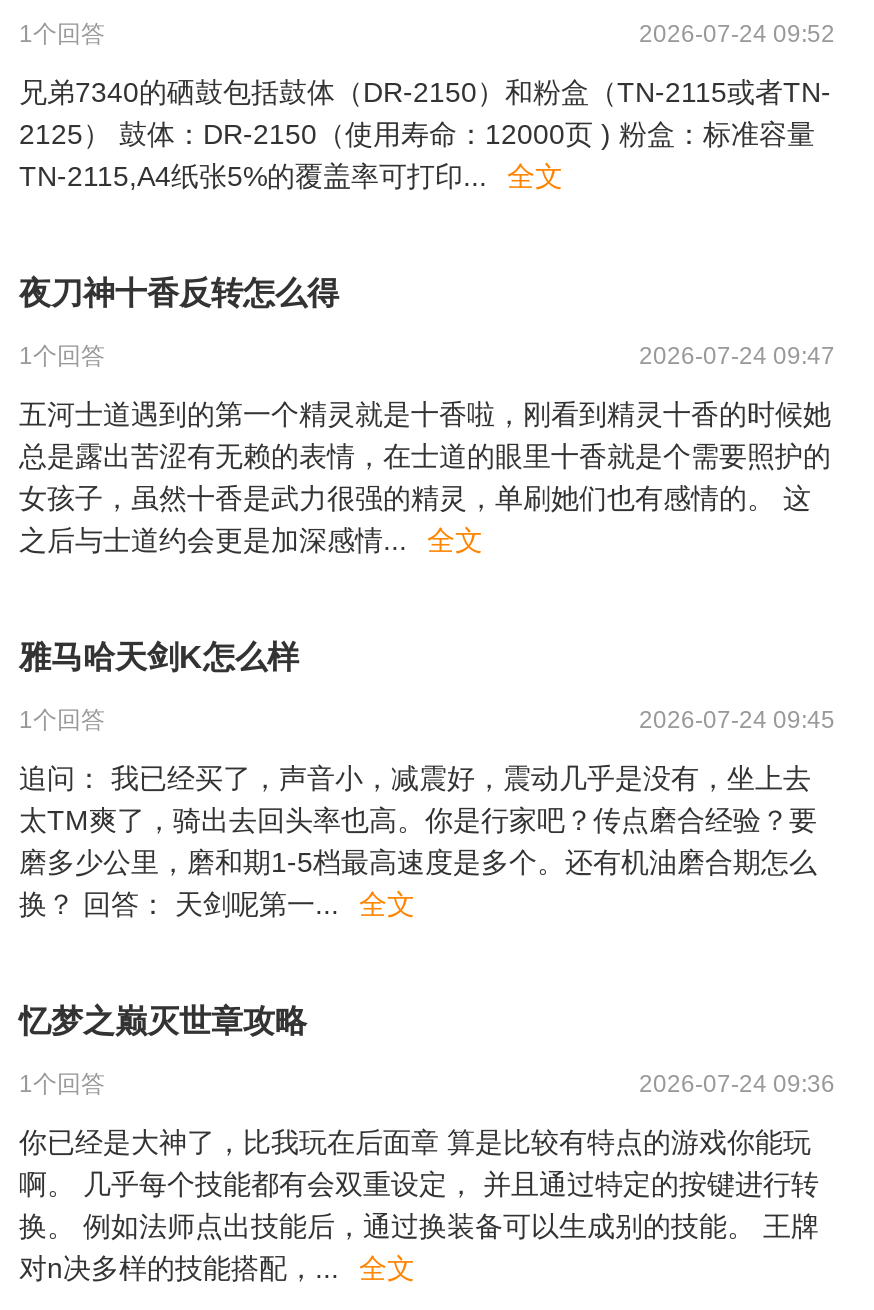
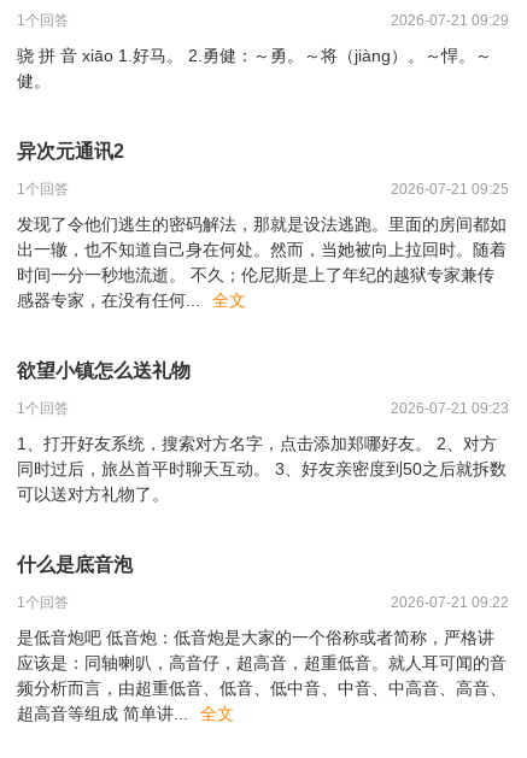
[639,20,835,48] 2026-07-24 09:52 -> [391,12,509,29] 2026-07-21 09:29
[19,76,831,192] 兄弟7340的硒鼓包括鼓体（DR-2150）和粉盒（TN-2115或者TN- | 2125） 鼓体：DR-2150（使用寿命：12000页 ) 粉盒：标准容量 | TN-2115,A4纸张5%的覆盖率可打印... | 全文 -> [17,46,492,90] 骁 拼 音 xiāo 1.好马。 2.勇健：～勇。～将（jiàng）。～悍。～ | 健。
[19,276,339,310] 夜刀神十香反转怎么得 -> [17,141,124,161] 异次元通讯2
[639,342,835,370] 2026-07-24 09:47 -> [391,181,509,198] 2026-07-21 09:25
[19,398,831,556] 五河士道遇到的第一个精灵就是十香啦，刚看到精灵十香的时候她 | 总是露出苦涩有无赖的表情，在士道的眼里十香就是个需要照护的 | 女孩子，虽然十香是武力很强的精灵，单刷她们也有感情的。 这 | 之后与士道约会更是加深感情... -> [17,215,506,310] 发现了令他们逃生的密码解法，那就是设法逃跑。里面的房间都如 | 出一辙，也不知道自己身在何处。然而，当她被向上拉回时。随着 | 时间一分一秒地流逝。 不久；伦尼斯是上了年纪的越狱专家兼传 | 感器专家，在没有任何...
[19,640,299,674] 雅马哈天剑K怎么样 -> [17,360,191,381] 欲望小镇怎么送礼物
[639,706,835,734] 2026-07-24 09:45 -> [391,400,509,417] 2026-07-21 09:23
[19,762,817,920] 追问： 我已经买了，声音小，减震好，震动几乎是没有，坐上去 | 太TM爽了，骑出去回头率也高。你是行家吧？传点磨合经验？要 | 磨多少公里，磨和期1-5档最高速度是多个。还有机油磨合期怎么 | 换？ 回答： 天剑呢第一... | 全文 -> [17,434,506,504] 1、打开好友系统，搜索对方名字，点击添加郑哪好友。 2、对方 | 同时过后，旅丛首平时聊天互动。 3、好友亲密度到50之后就拆数 | 可以送对方礼物了。
[19,1004,307,1038] 忆梦之巅灭世章攻略 -> [17,554,133,575] 什么是底音泡
[639,1070,835,1098] 2026-07-24 09:36 -> [391,594,509,611] 2026-07-21 09:22
[19,1126,819,1284] 你已经是大神了，比我玩在后面章 算是比较有特点的游戏你能玩 | 啊。 几乎每个技能都有会双重设定， 并且通过特定的按键进行转 | 换。 例如法师点出技能后，通过换装备可以生成别的技能。 王牌 | 对n决多样的技能搭配，... -> [17,628,506,723] 是低音炮吧 低音炮：低音炮是大家的一个俗称或者简称，严格讲 | 应该是：同轴喇叭，高音仔，超高音，超重低音。就人耳可闻的音 | 频分析而言，由超重低音、低音、低中音、中音、中高音、高音、 | 超高音等组成 简单讲...

